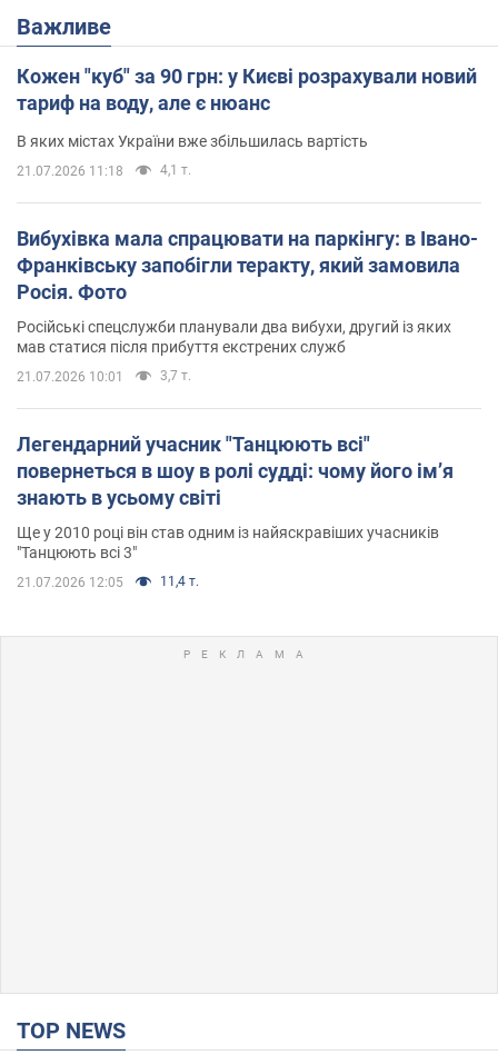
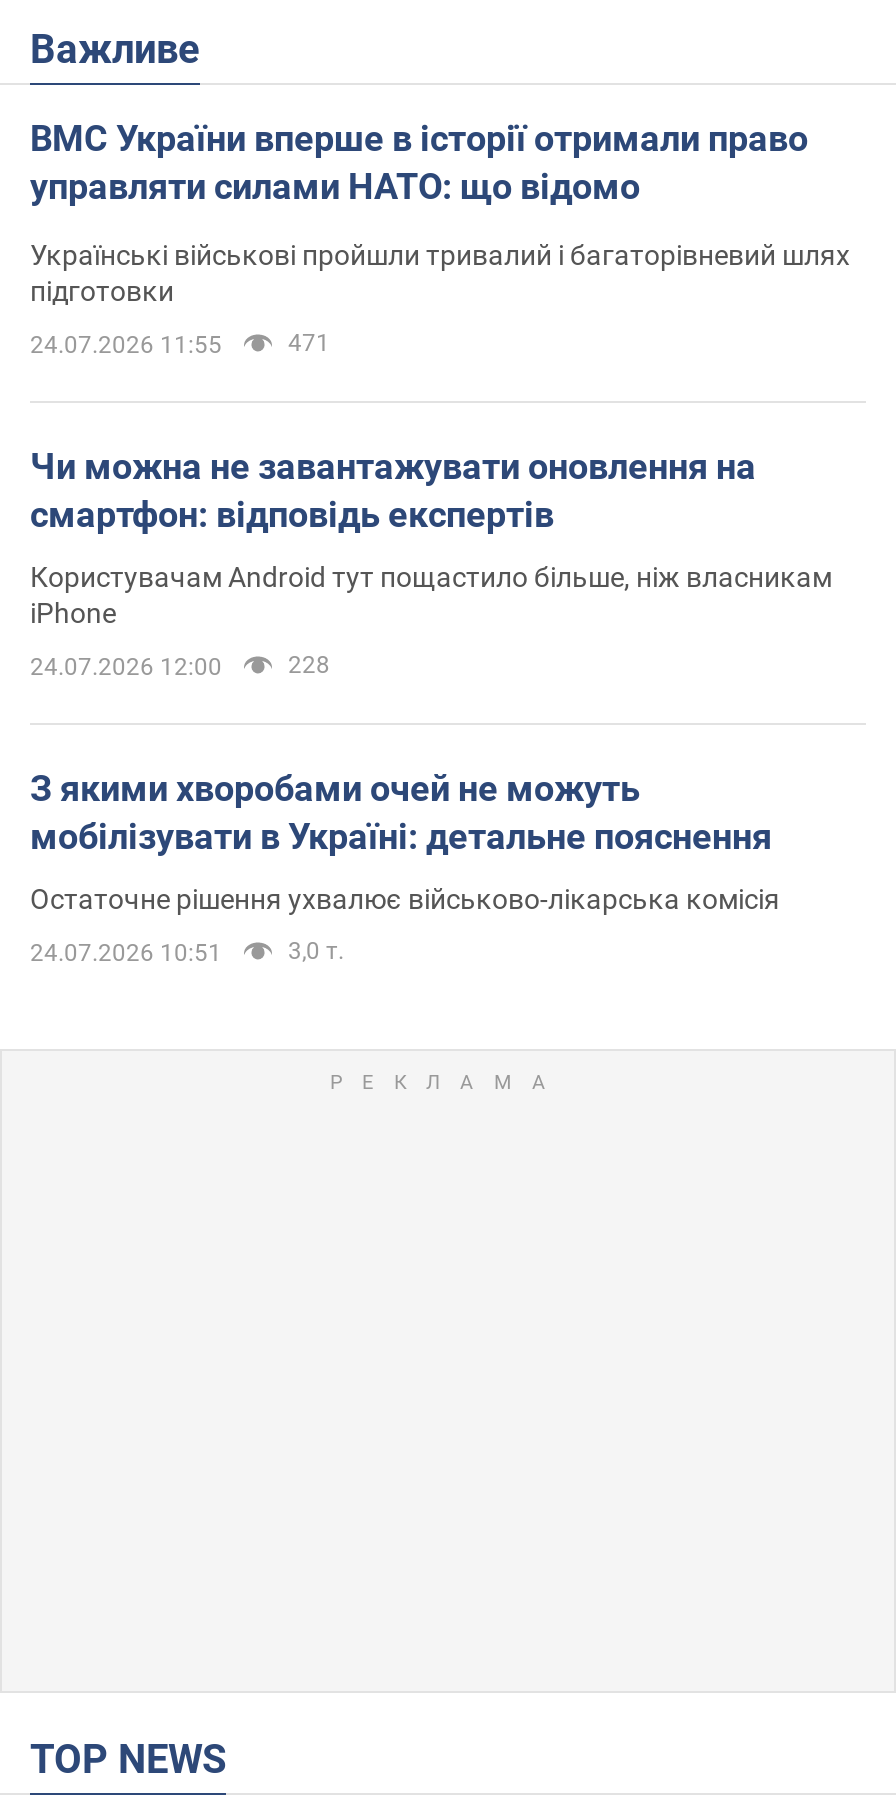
[17,64,477,114] Кожен "куб" за 90 грн: у Києві розрахували новий | тариф на воду, але є нюанс -> [30,116,808,206] ВМС України вперше в історії отримали право | управляти силами НАТО: що відомо
[17,132,368,150] В яких містах України вже збільшилась вартість -> [30,238,850,306] Українські військові пройшли тривалий і багаторівневий шлях | підготовки
[17,162,191,179] 21.07.2026 11:18 | 4,1 т. -> [30,328,330,358] 24.07.2026 11:55 | 471
[17,226,478,303] Вибухівка мала спрацювати на паркінгу: в Івано- | Франківську запобігли теракту, який замовила | Росія. Фото -> [30,444,756,534] Чи можна не завантажувати оновлення на | смартфон: відповідь експертів
[17,318,451,355] Російські спецслужби планували два вибухи, другий із яких | мав статися після прибуття екстрених служб -> [30,560,832,628] Користувачам Android тут пощастило більше, ніж власникам | iPhone
[17,368,191,384] 21.07.2026 10:01 | 3,7 т. -> [30,650,330,680] 24.07.2026 12:00 | 228
[17,432,454,509] Легендарний учасник "Танцюють всі" | повернеться в шоу в ролі судді: чому його імʼя | знають в усьому світі -> [30,766,772,856] З якими хворобами очей не можуть | мобілізувати в Україні: детальне пояснення
[17,523,439,561] Ще у 2010 році він став одним із найяскравіших учасників | "Танцюють всі 3" -> [30,882,780,914] Остаточне рішення ухвалює військово-лікарська комісія
[17,573,199,590] 21.07.2026 12:05 | 11,4 т. -> [30,936,344,966] 24.07.2026 10:51 | 3,0 т.

